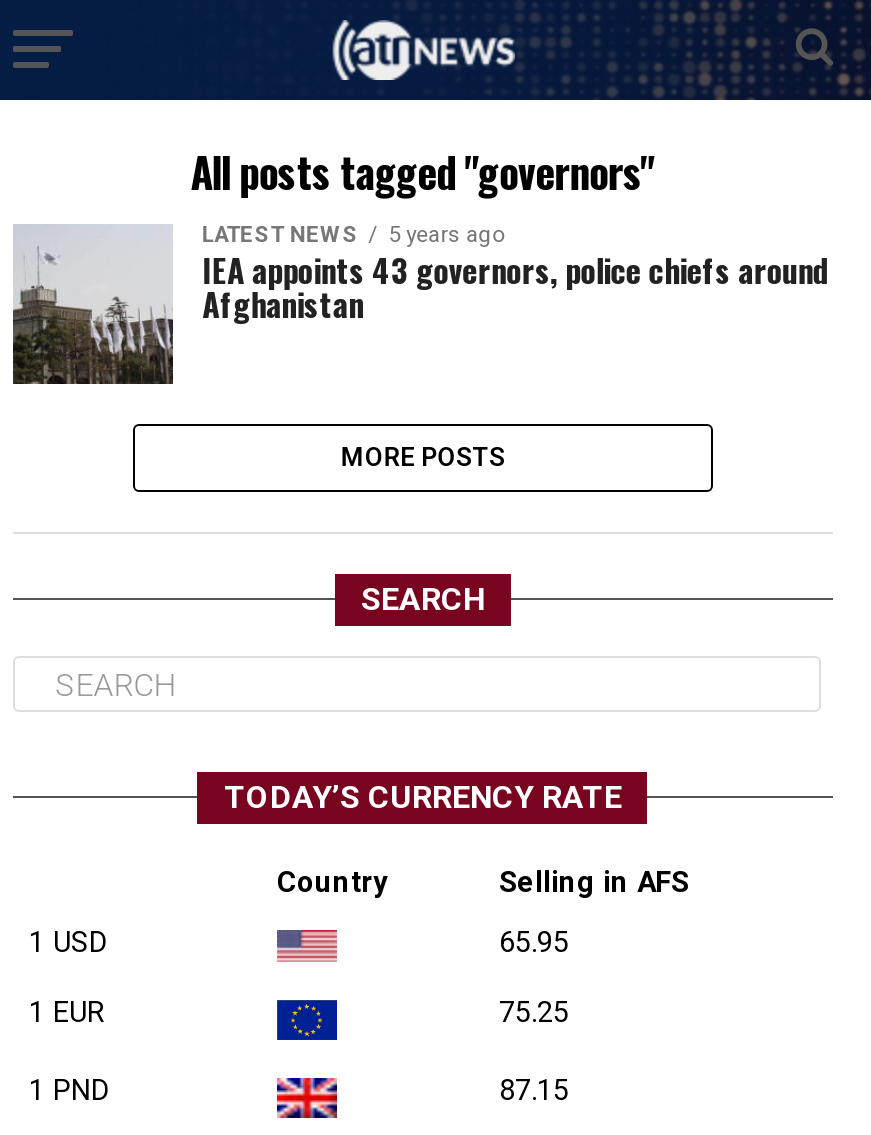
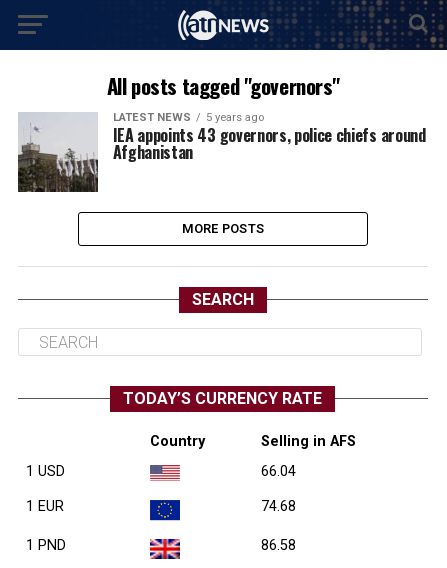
[499,926,569,960] 65.95 -> [261,463,296,480] 66.04
[499,996,569,1030] 75.25 -> [261,498,296,515] 74.68
[499,1074,569,1108] 87.15 -> [261,537,296,554] 86.58

